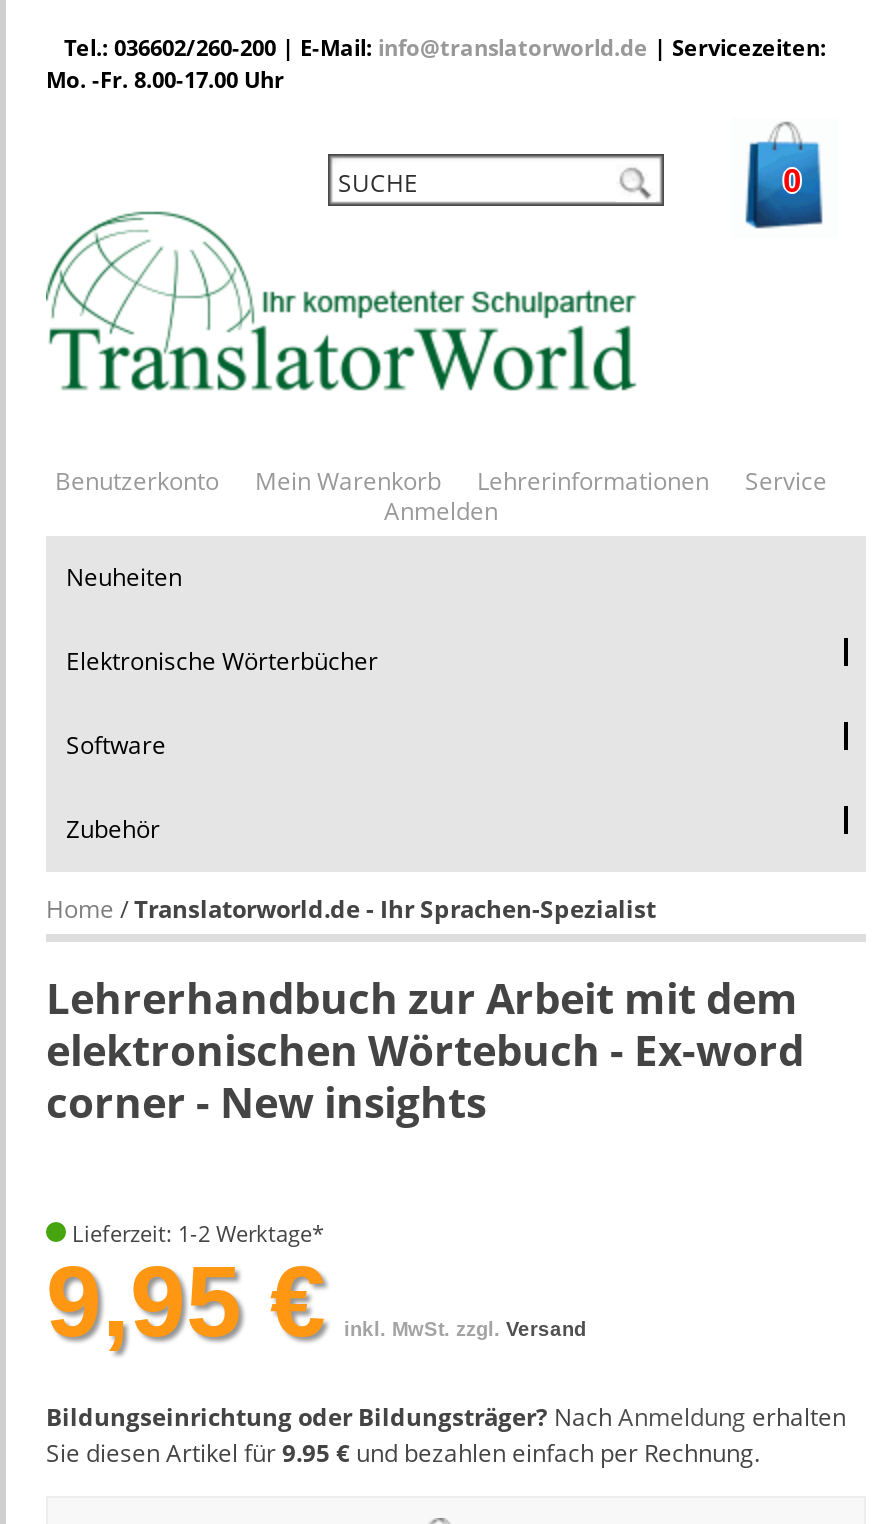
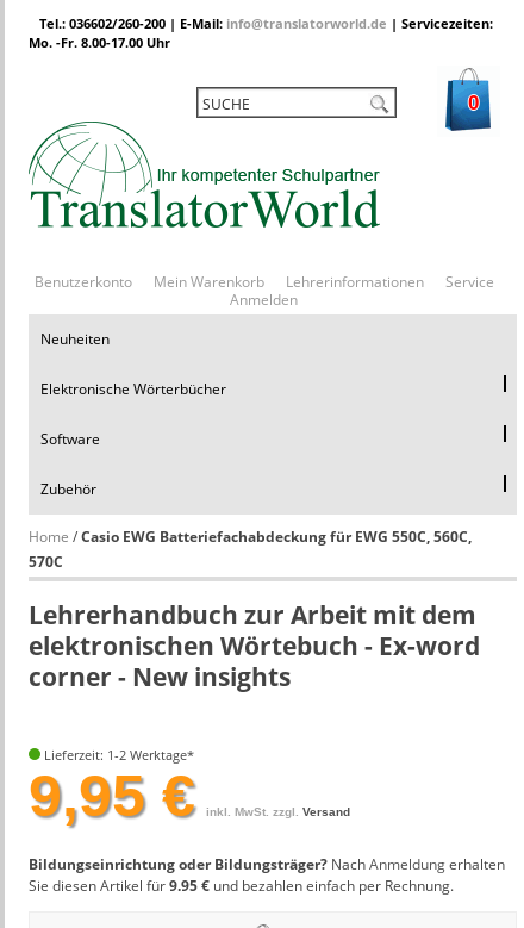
[46,892,656,926] Home /Translatorworld.de - Ihr Sprachen-Spezialist -> [29,527,472,572] Home / Casio EWG Batteriefachabdeckung für EWG 550C, 560C, | 570C

